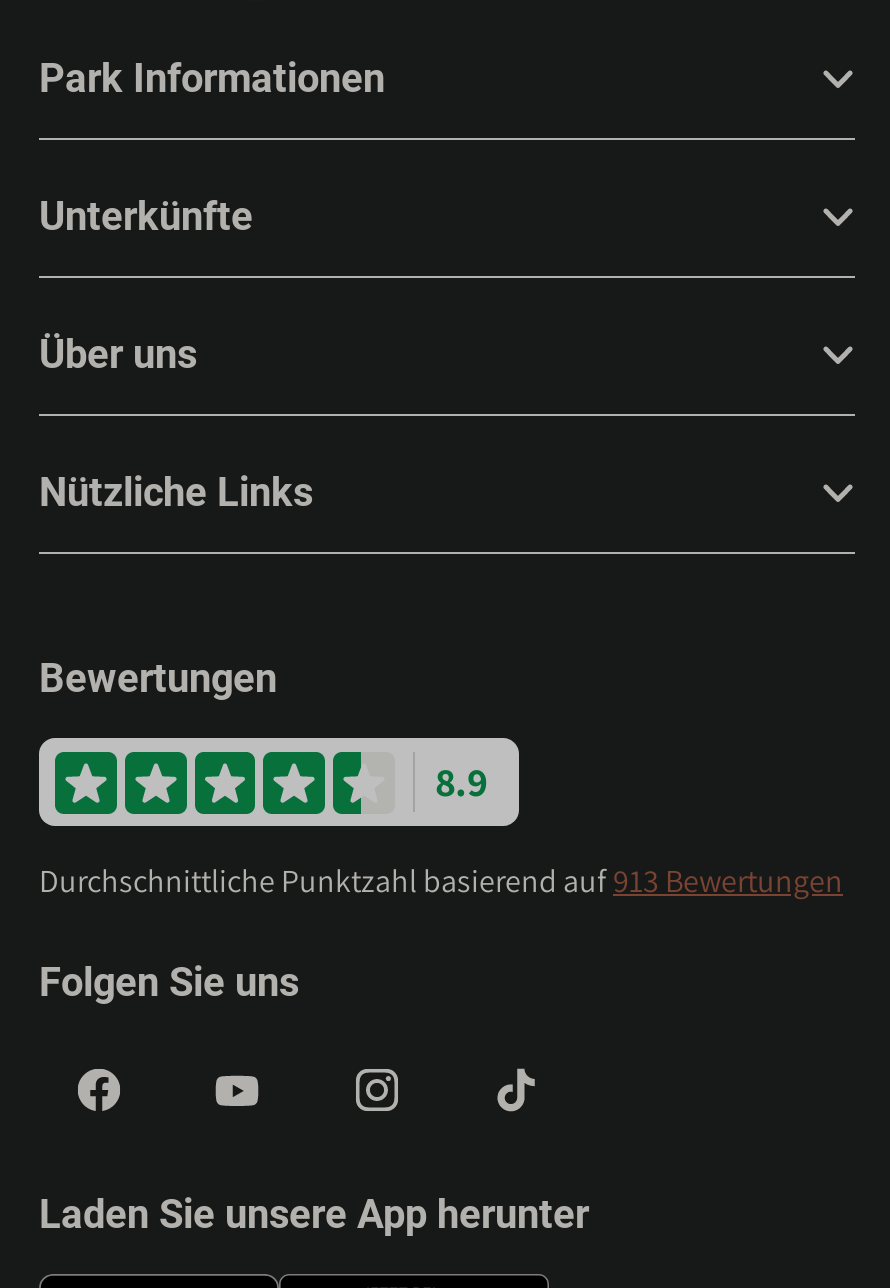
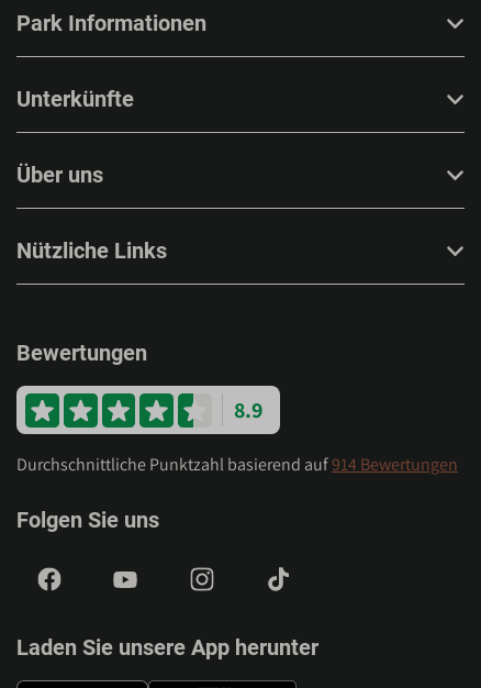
[39,861,843,903] Durchschnittliche Punktzahl basierend auf 913 Bewertungen -> [16,453,458,476] Durchschnittliche Punktzahl basierend auf 914 Bewertungen

